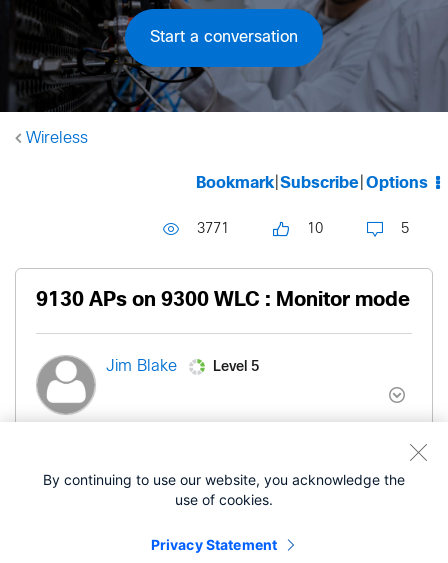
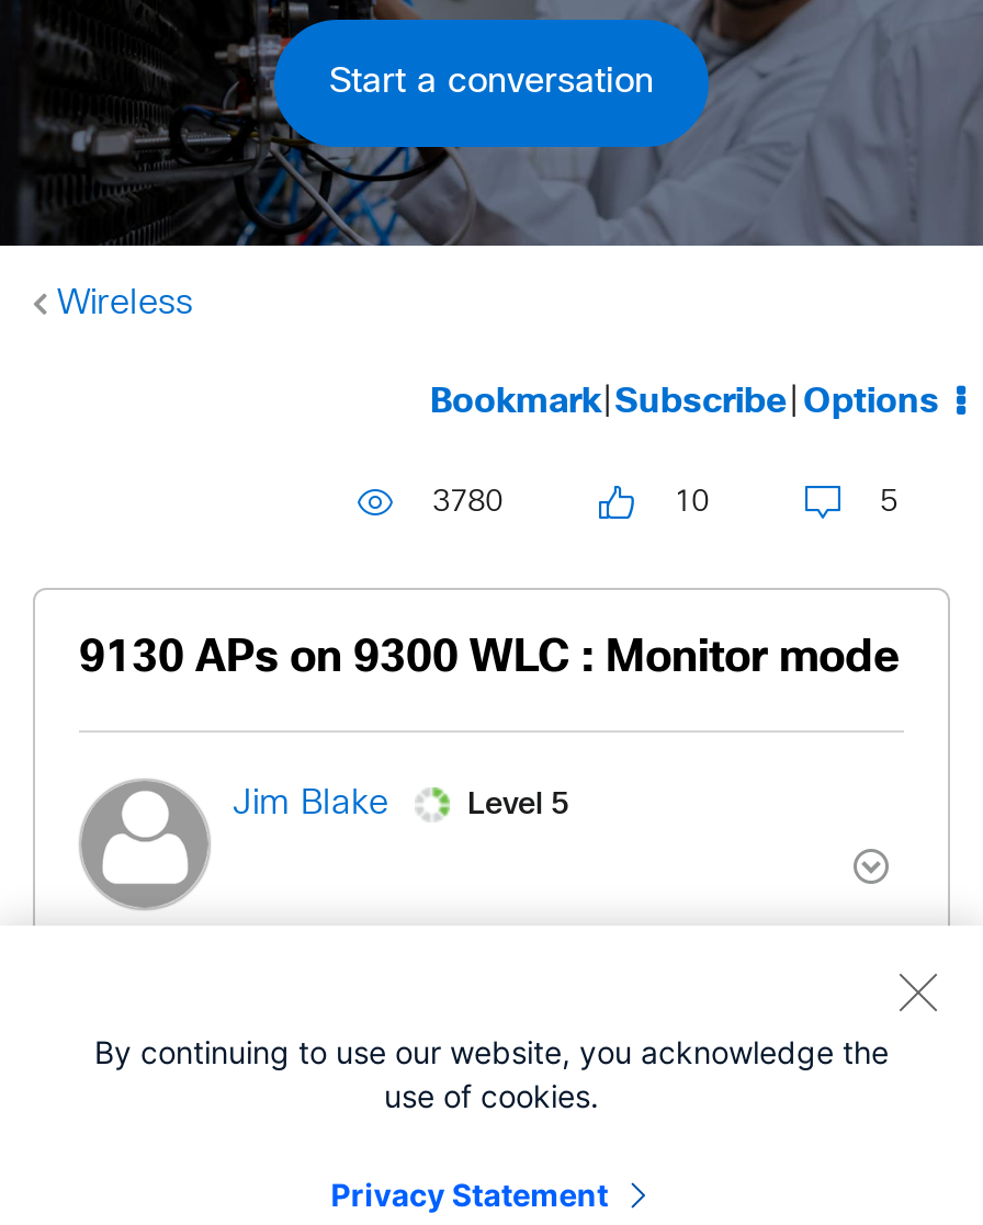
[197,223,229,236] 3771 -> [432,489,502,518] 3780

